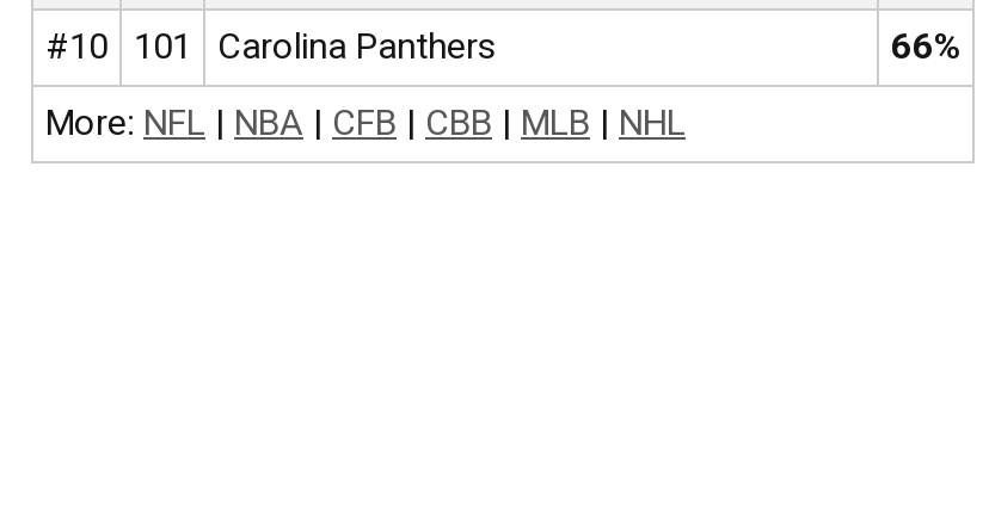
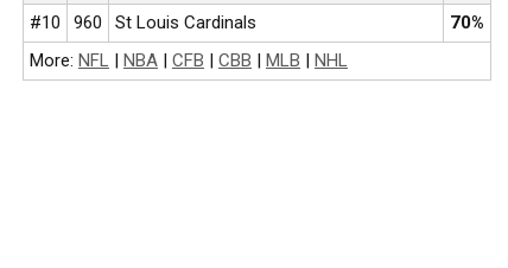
[134,25,960,68] 101 | Carolina Panthers | 66% -> [74,12,484,33] 960 | St Louis Cardinals | 70%

